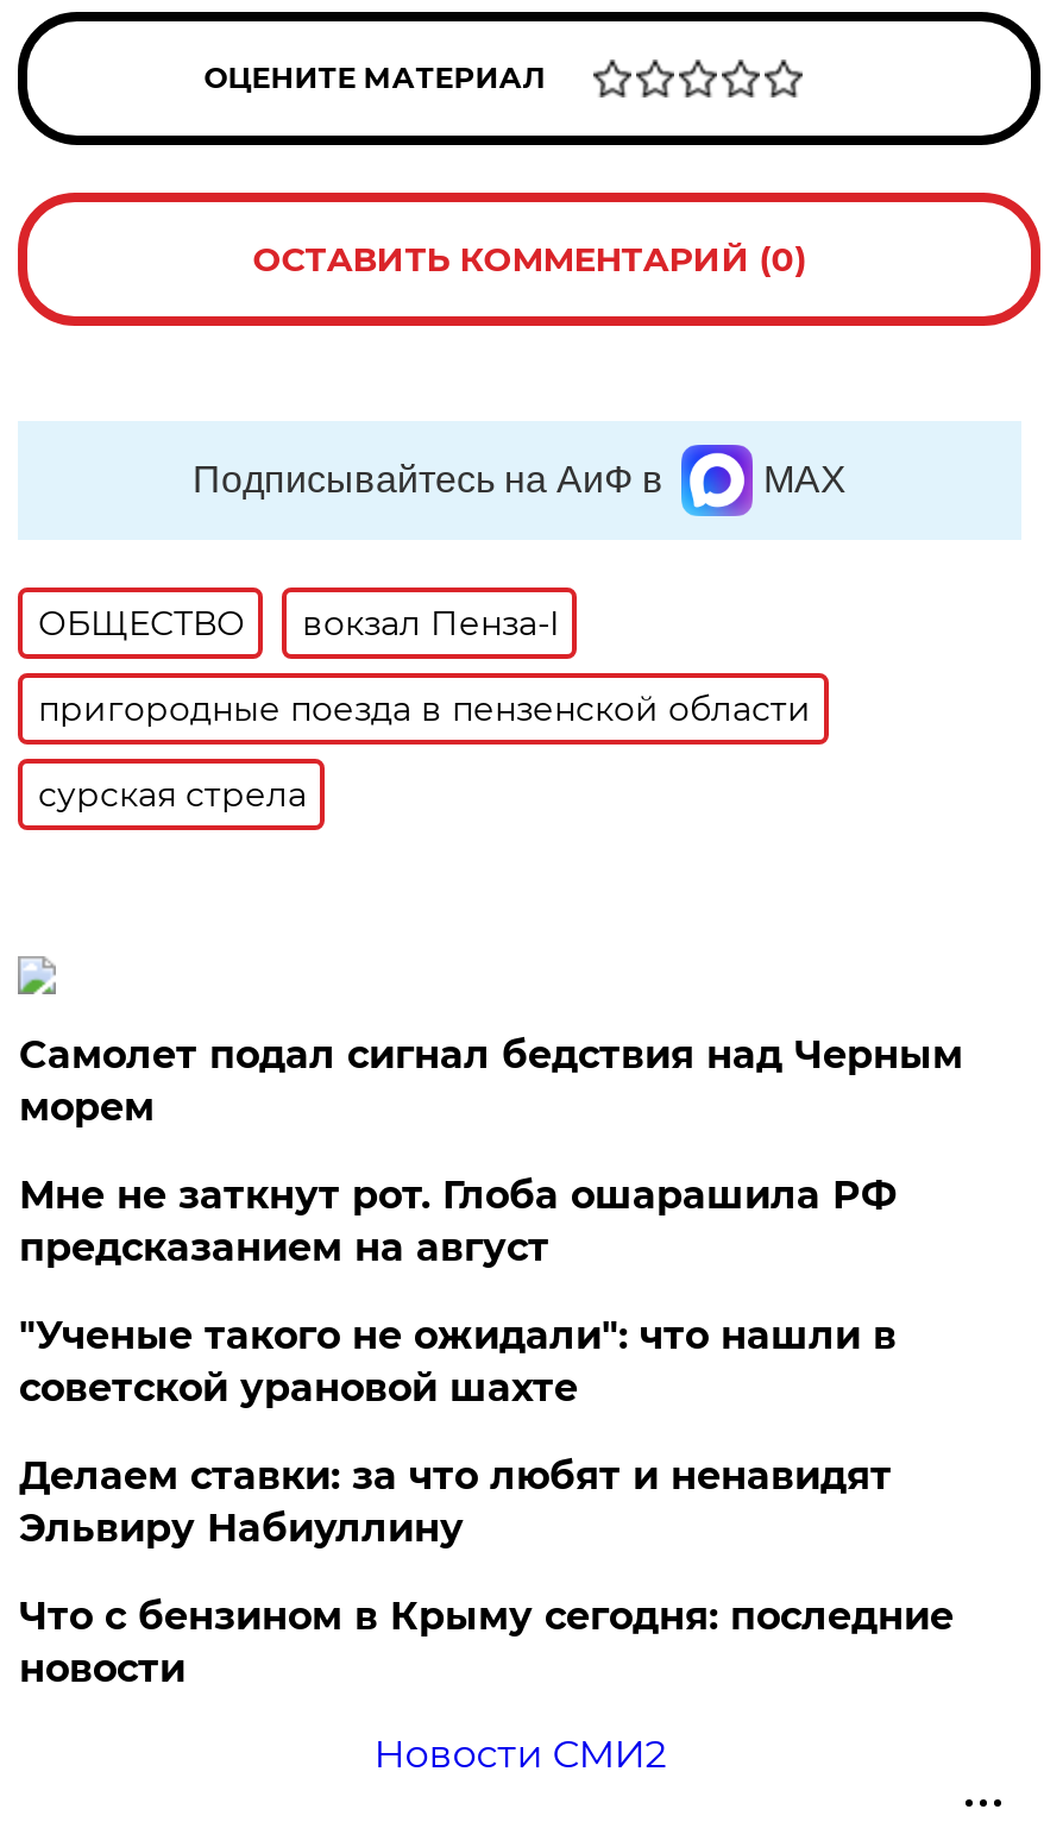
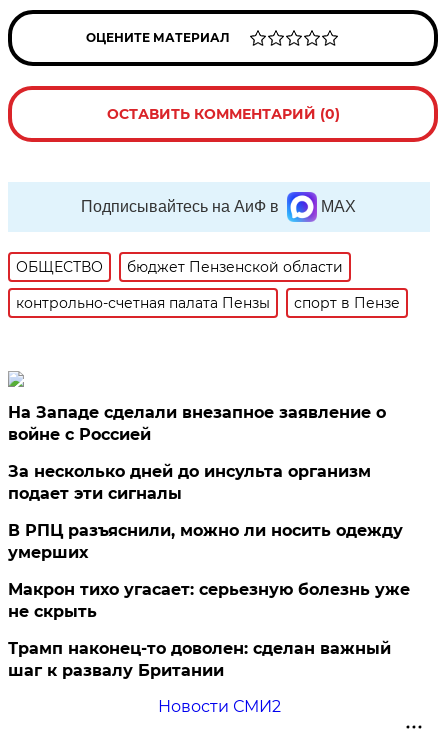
[38,601,811,815] вокзал Пенза-I | пригородные поезда в пензенской области | сурская стрела -> [16,258,400,312] бюджет Пензенской области | контрольно-счетная палата Пензы | спорт в Пензе
[19,1031,963,1690] Самолет подал сигнал бедствия над Черным | морем | Мне не заткнут рот. Глоба ошарашила РФ | предсказанием на август | "Ученые такого не ожидали": что нашли в | советской урановой шахте | Делаем ставки: за что любят и ненавидят | Эльвиру Набиуллину | Что с бензином в Крыму сегодня: последние | новости -> [8,403,410,680] На Западе сделали внезапное заявление о | войне с Россией | За несколько дней до инсульта организм | подает эти сигналы | В РПЦ разъяснили, можно ли носить одежду | умерших | Макрон тихо угасает: серьезную болезнь уже | не скрыть | Трамп наконец-то доволен: сделан важный | шаг к развалу Британии

